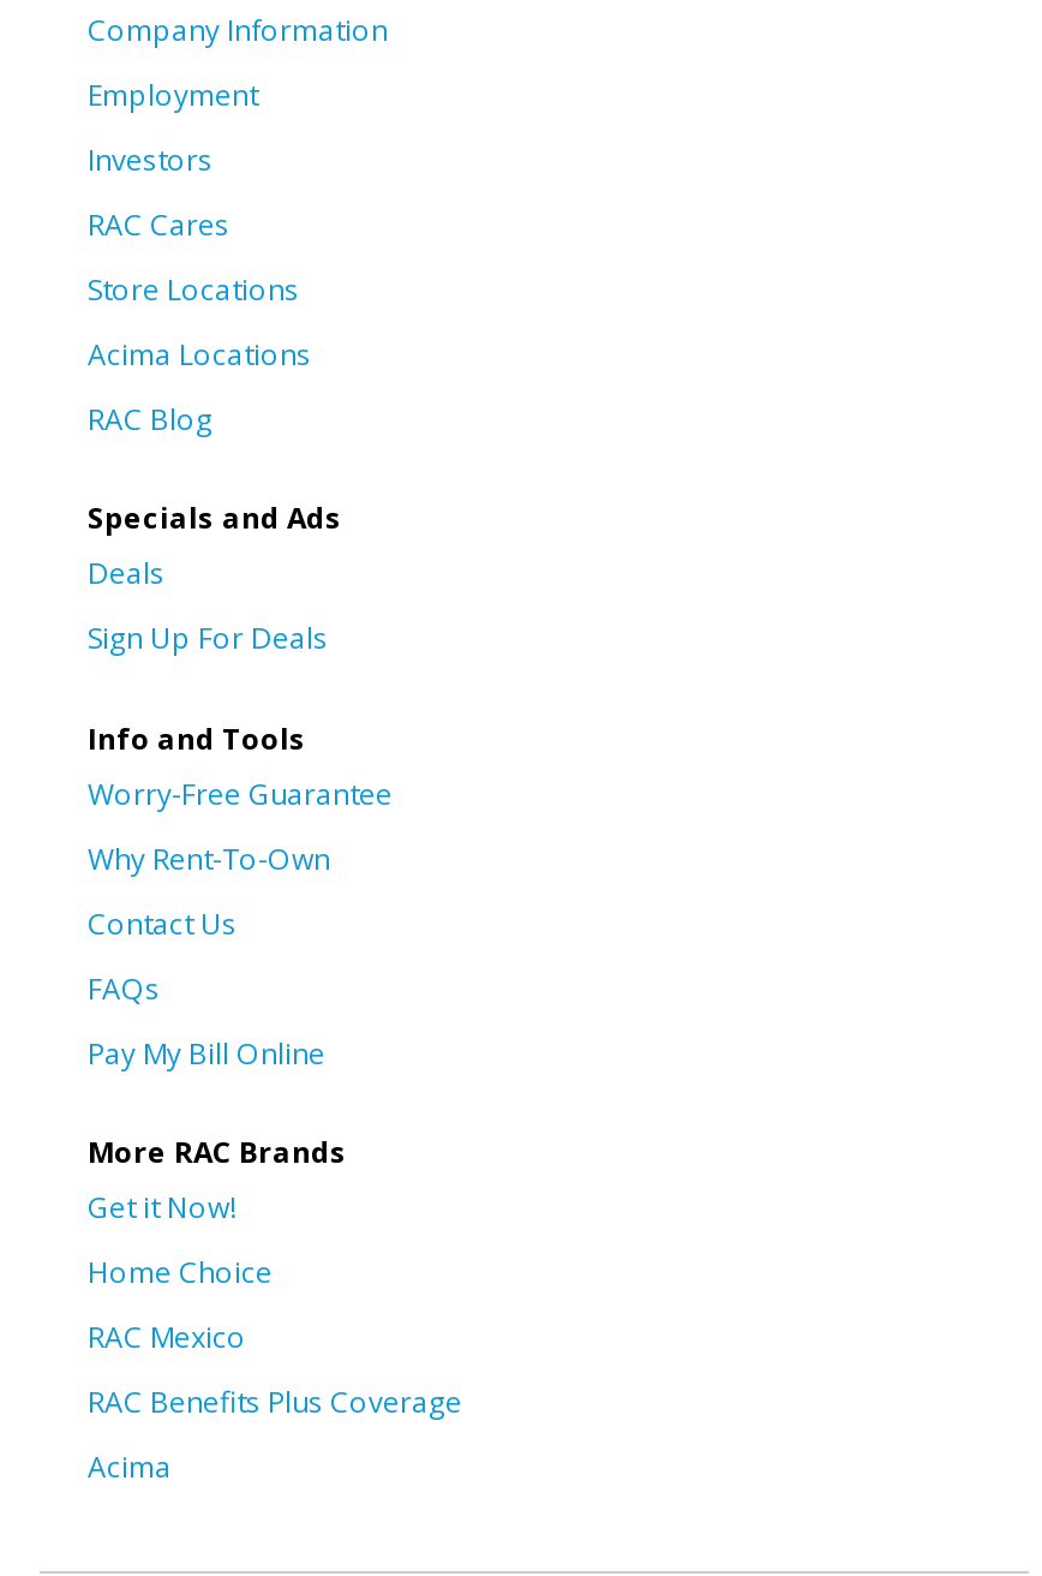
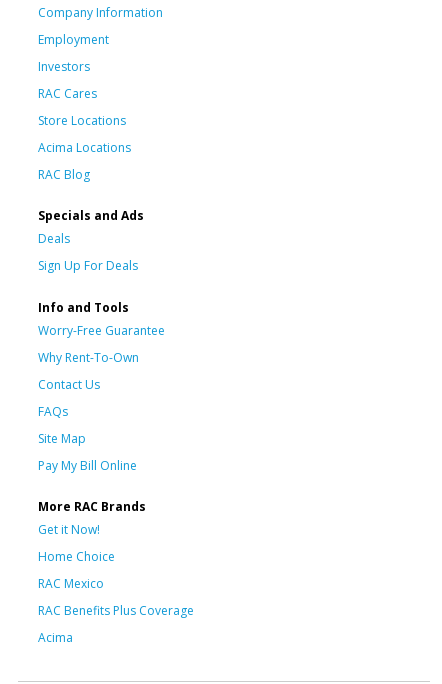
none -> [38,430,86,447] Site Map

